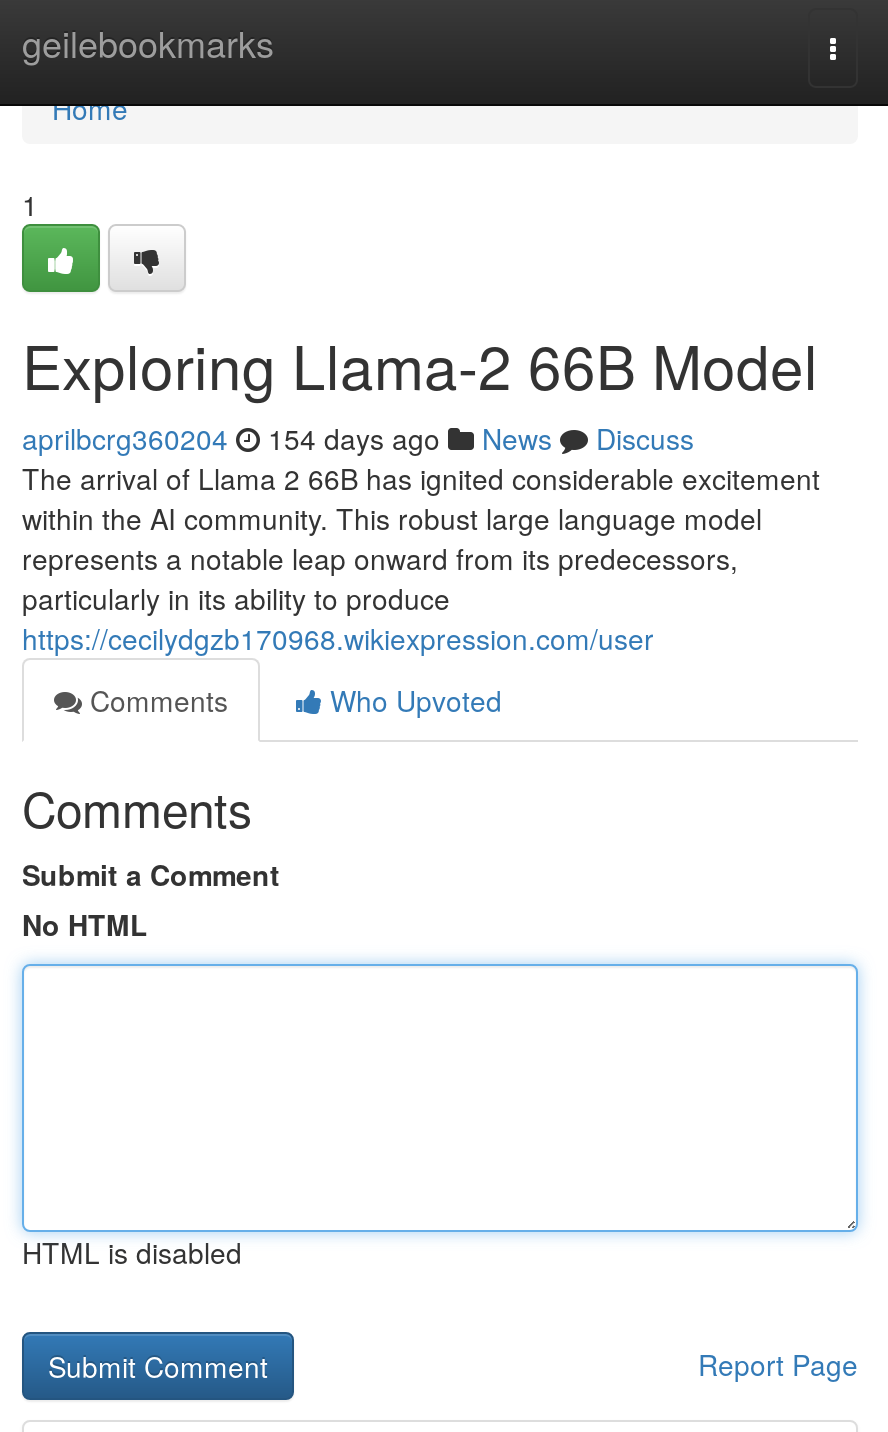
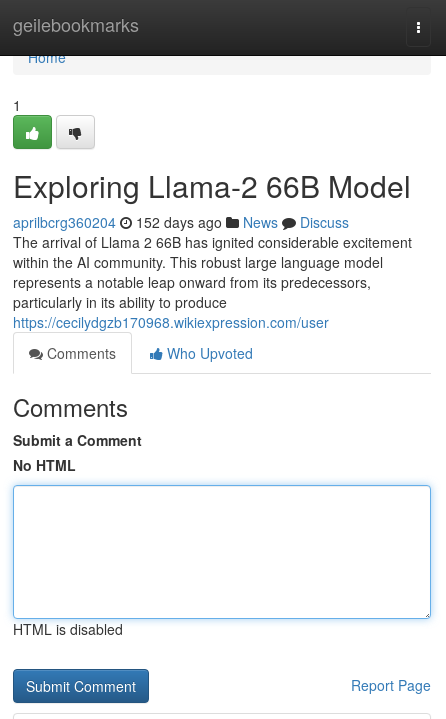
[22,418,694,458] aprilbcrg360204 154 days ago News Discuss -> [13,212,349,232] aprilbcrg360204 152 days ago News Discuss

